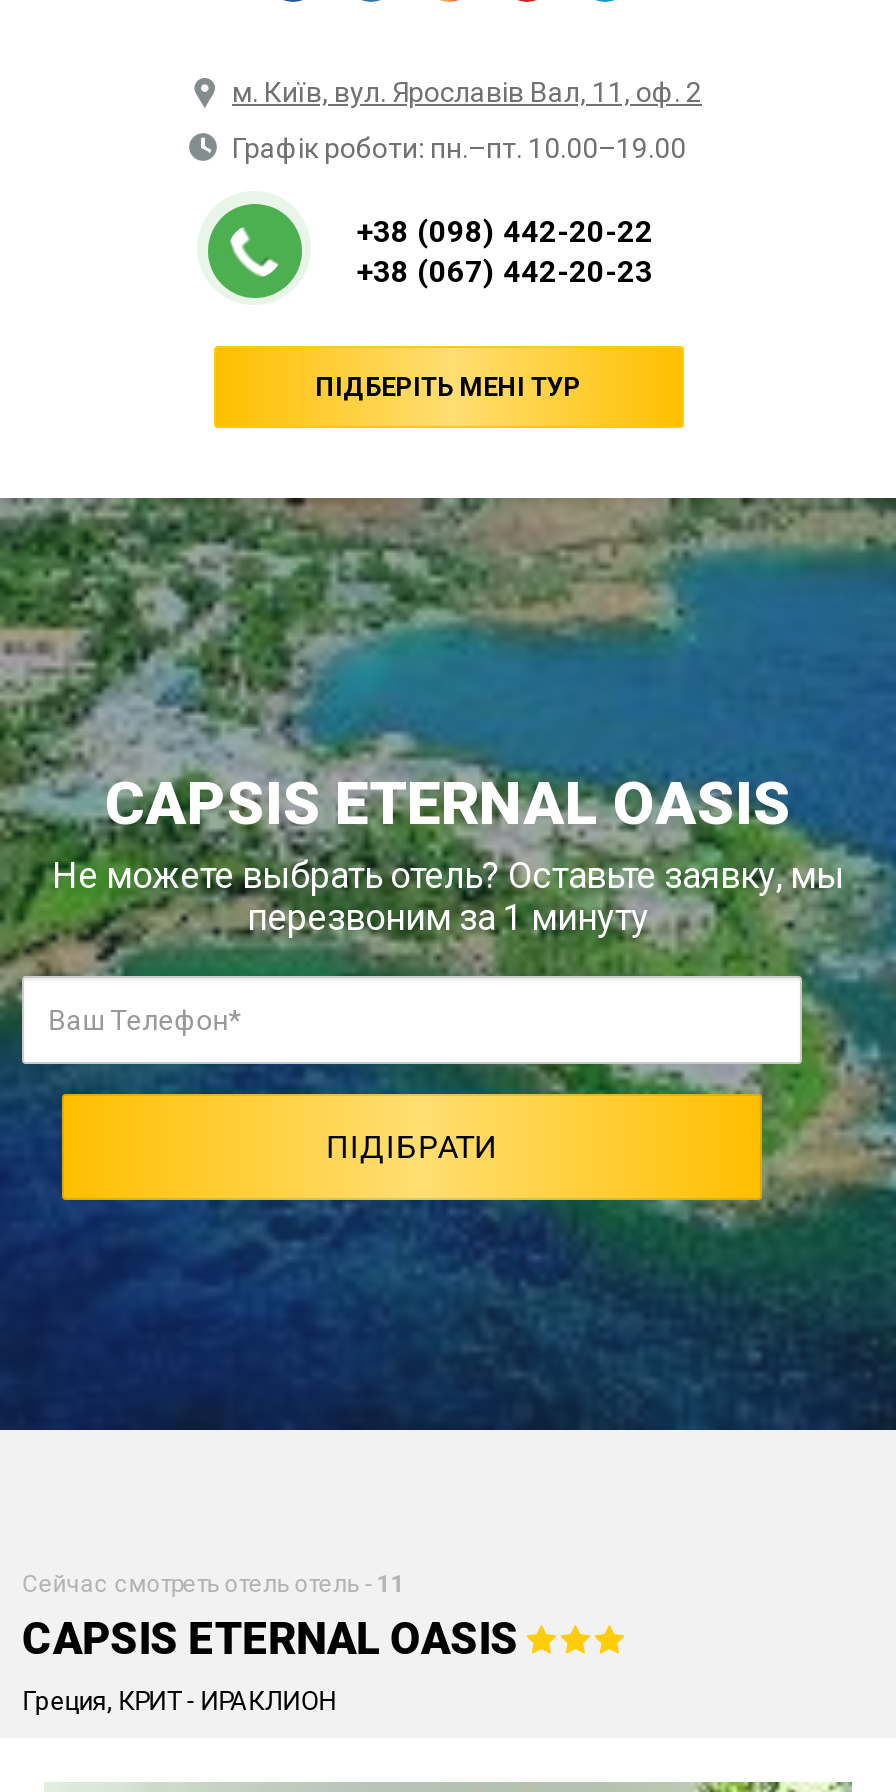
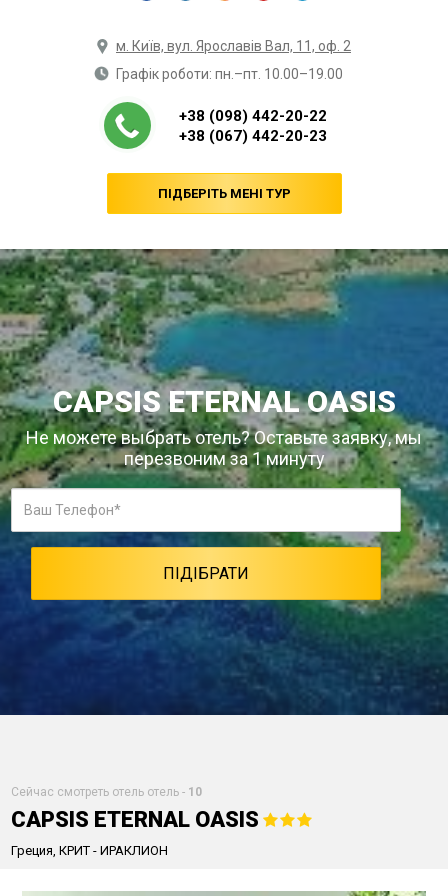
[22,1570,404,1598] Сейчас смотреть отель отель - 11 -> [11,785,202,799] Сейчас смотреть отель отель - 10

